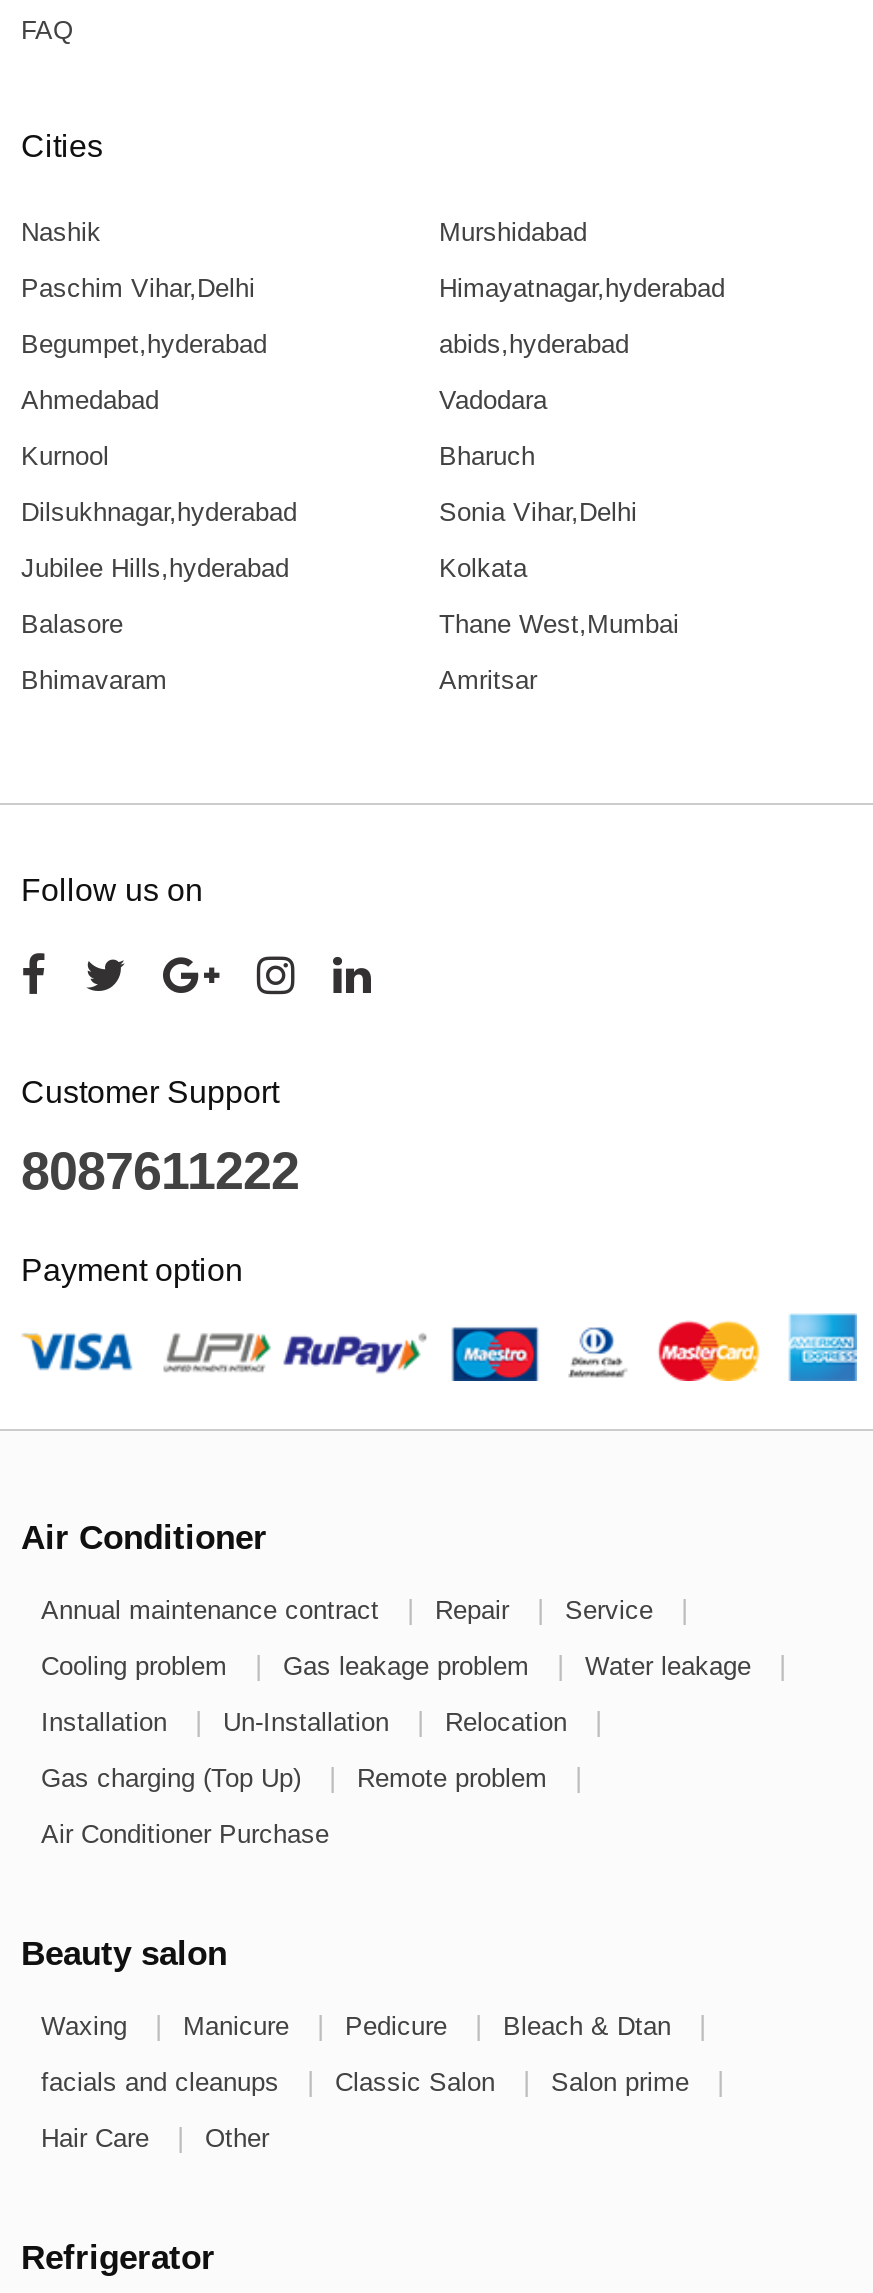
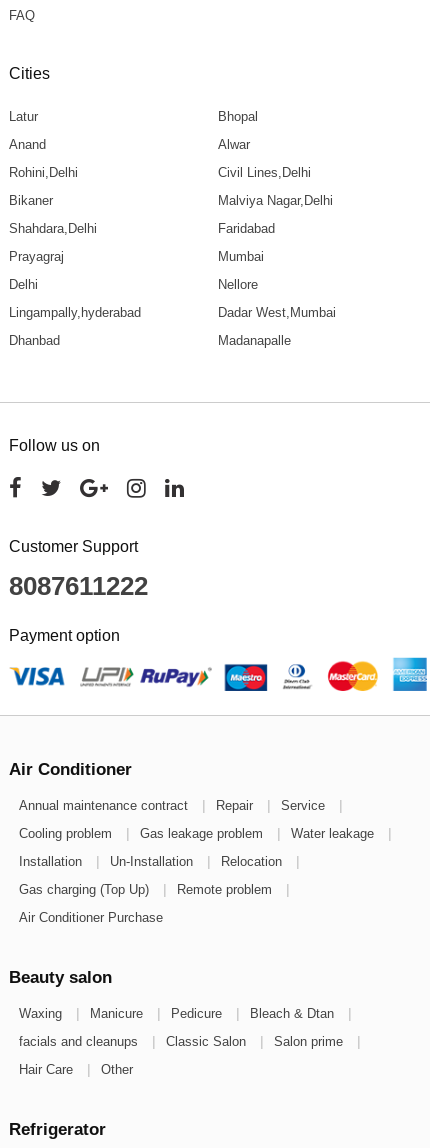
[21,217,587,247] Nashik | Murshidabad -> [9,109,258,124] Latur | Bhopal
[21,273,725,303] Paschim Vihar,Delhi | Himayatnagar,hyderabad -> [9,137,250,152] Anand | Alwar
[21,329,629,359] Begumpet,hyderabad | abids,hyderabad -> [9,165,311,180] Rohini,Delhi | Civil Lines,Delhi
[21,385,547,415] Ahmedabad | Vadodara -> [9,193,333,208] Bikaner | Malviya Nagar,Delhi
[21,441,535,471] Kurnool | Bharuch -> [9,221,275,236] Shahdara,Delhi | Faridabad
[21,497,637,527] Dilsukhnagar,hyderabad | Sonia Vihar,Delhi -> [9,249,264,264] Prayagraj | Mumbai
[21,553,527,583] Jubilee Hills,hyderabad | Kolkata -> [9,277,258,292] Delhi | Nellore
[21,609,679,639] Balasore | Thane West,Mumbai -> [9,305,336,320] Lingampally,hyderabad | Dadar West,Mumbai
[21,665,537,695] Bhimavaram | Amritsar -> [9,333,291,348] Dhanbad | Madanapalle

